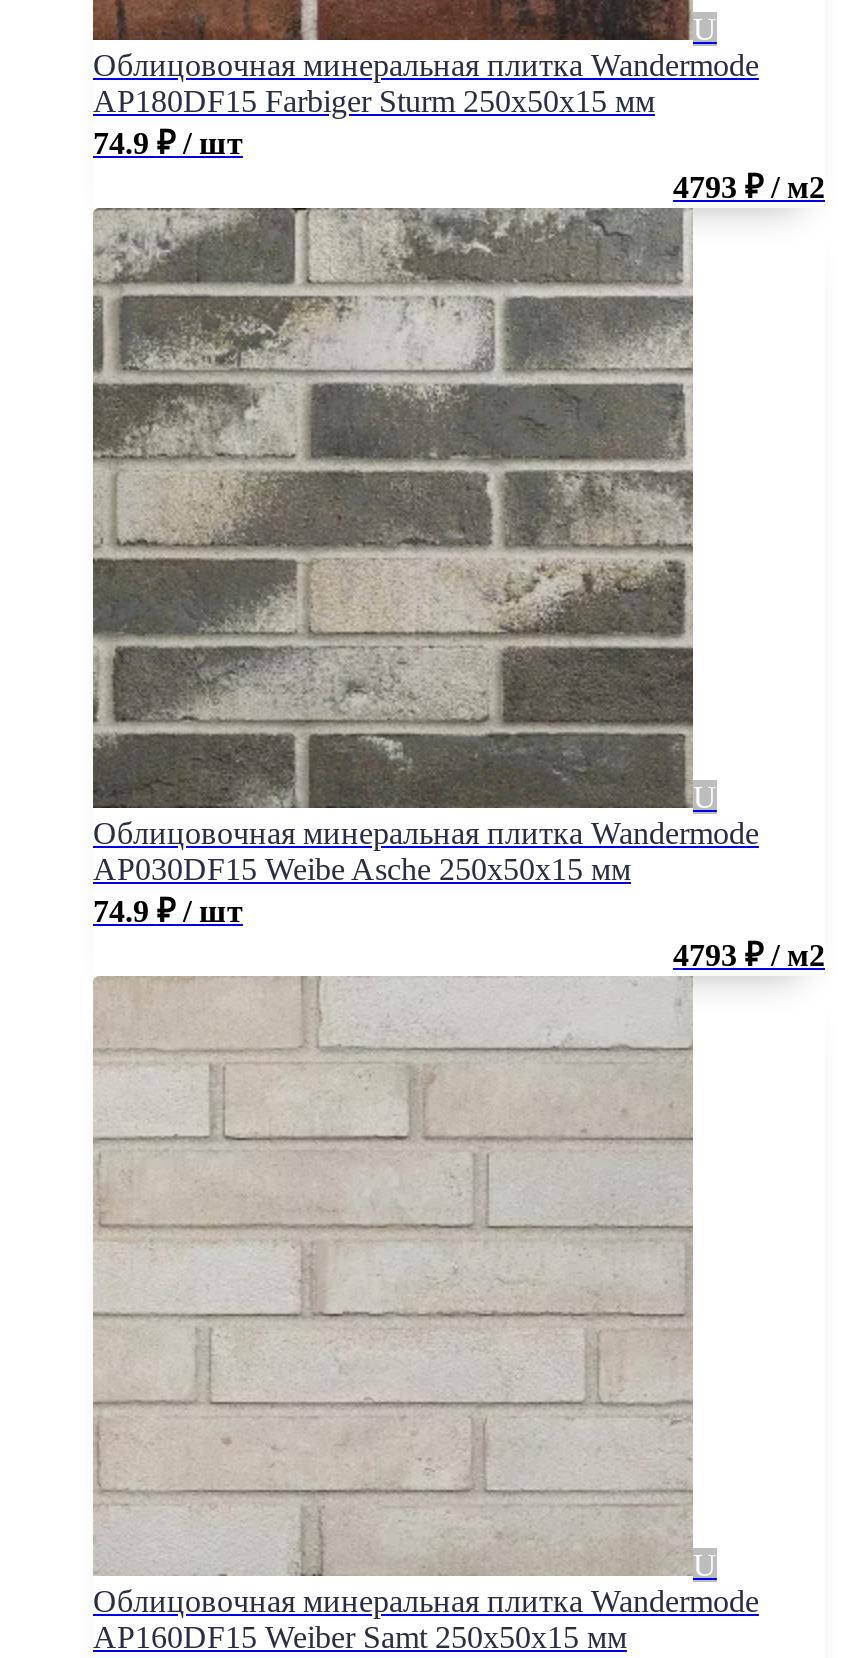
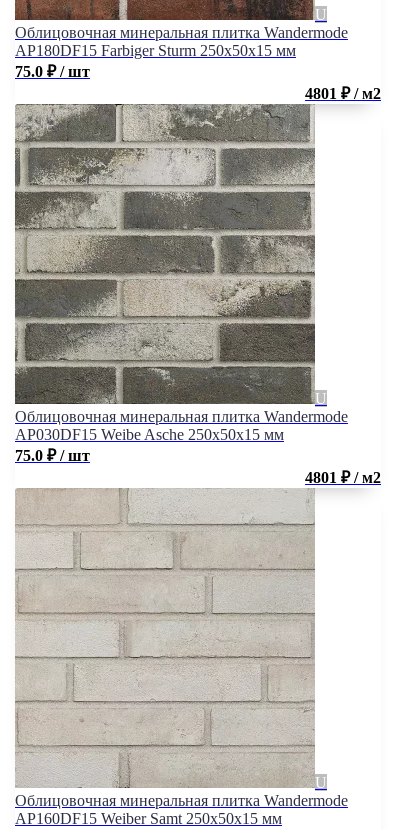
[93,126,243,160] 74.9 ₽ / шт -> [15,63,90,80] 75.0 ₽ / шт
[673,170,825,204] 4793 ₽ / м2 -> [305,85,381,102] 4801 ₽ / м2
[93,894,243,928] 74.9 ₽ / шт -> [15,447,90,464] 75.0 ₽ / шт
[673,938,825,972] 4793 ₽ / м2 -> [305,469,381,486] 4801 ₽ / м2

